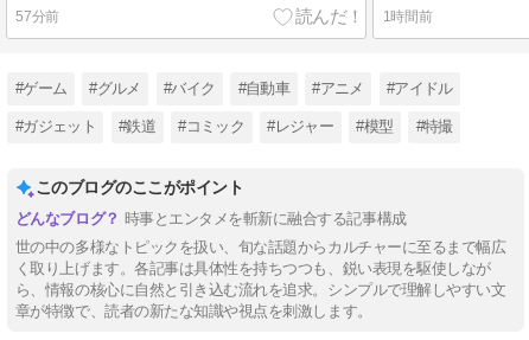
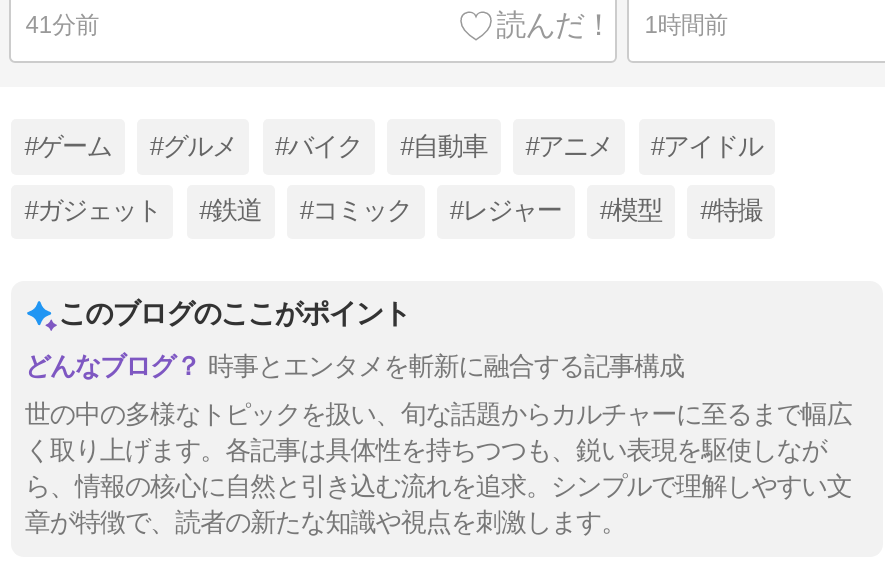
[16,8,59,25] 57分前 -> [26,10,99,38] 41分前

